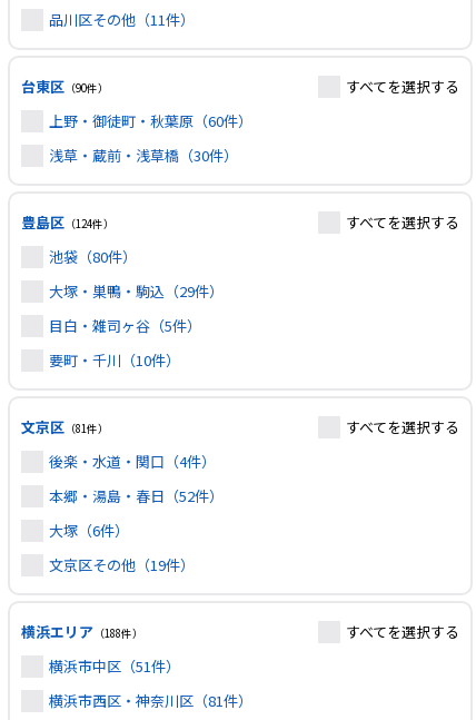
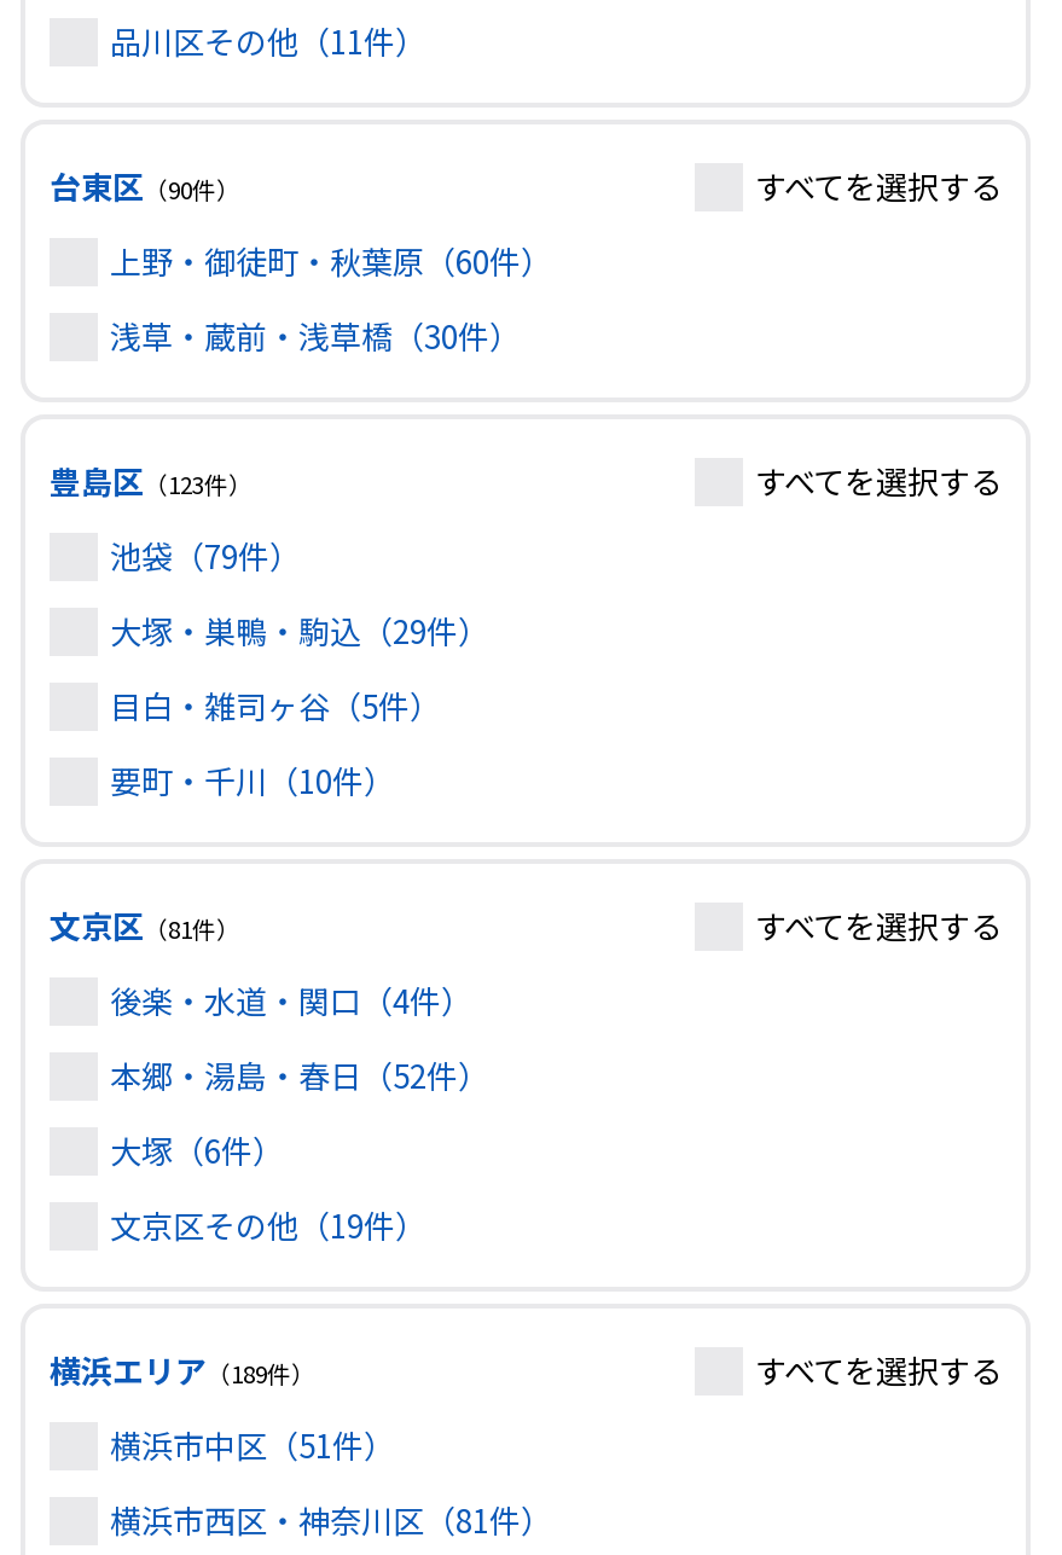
[21,211,115,233] 豊島区（124件） -> [50,458,253,504] 豊島区（123件）
[49,246,137,267] 池袋（80件） -> [110,533,301,579] 池袋（79件）
[21,621,143,642] 横浜エリア（188件） -> [50,1347,315,1393] 横浜エリア（189件）

